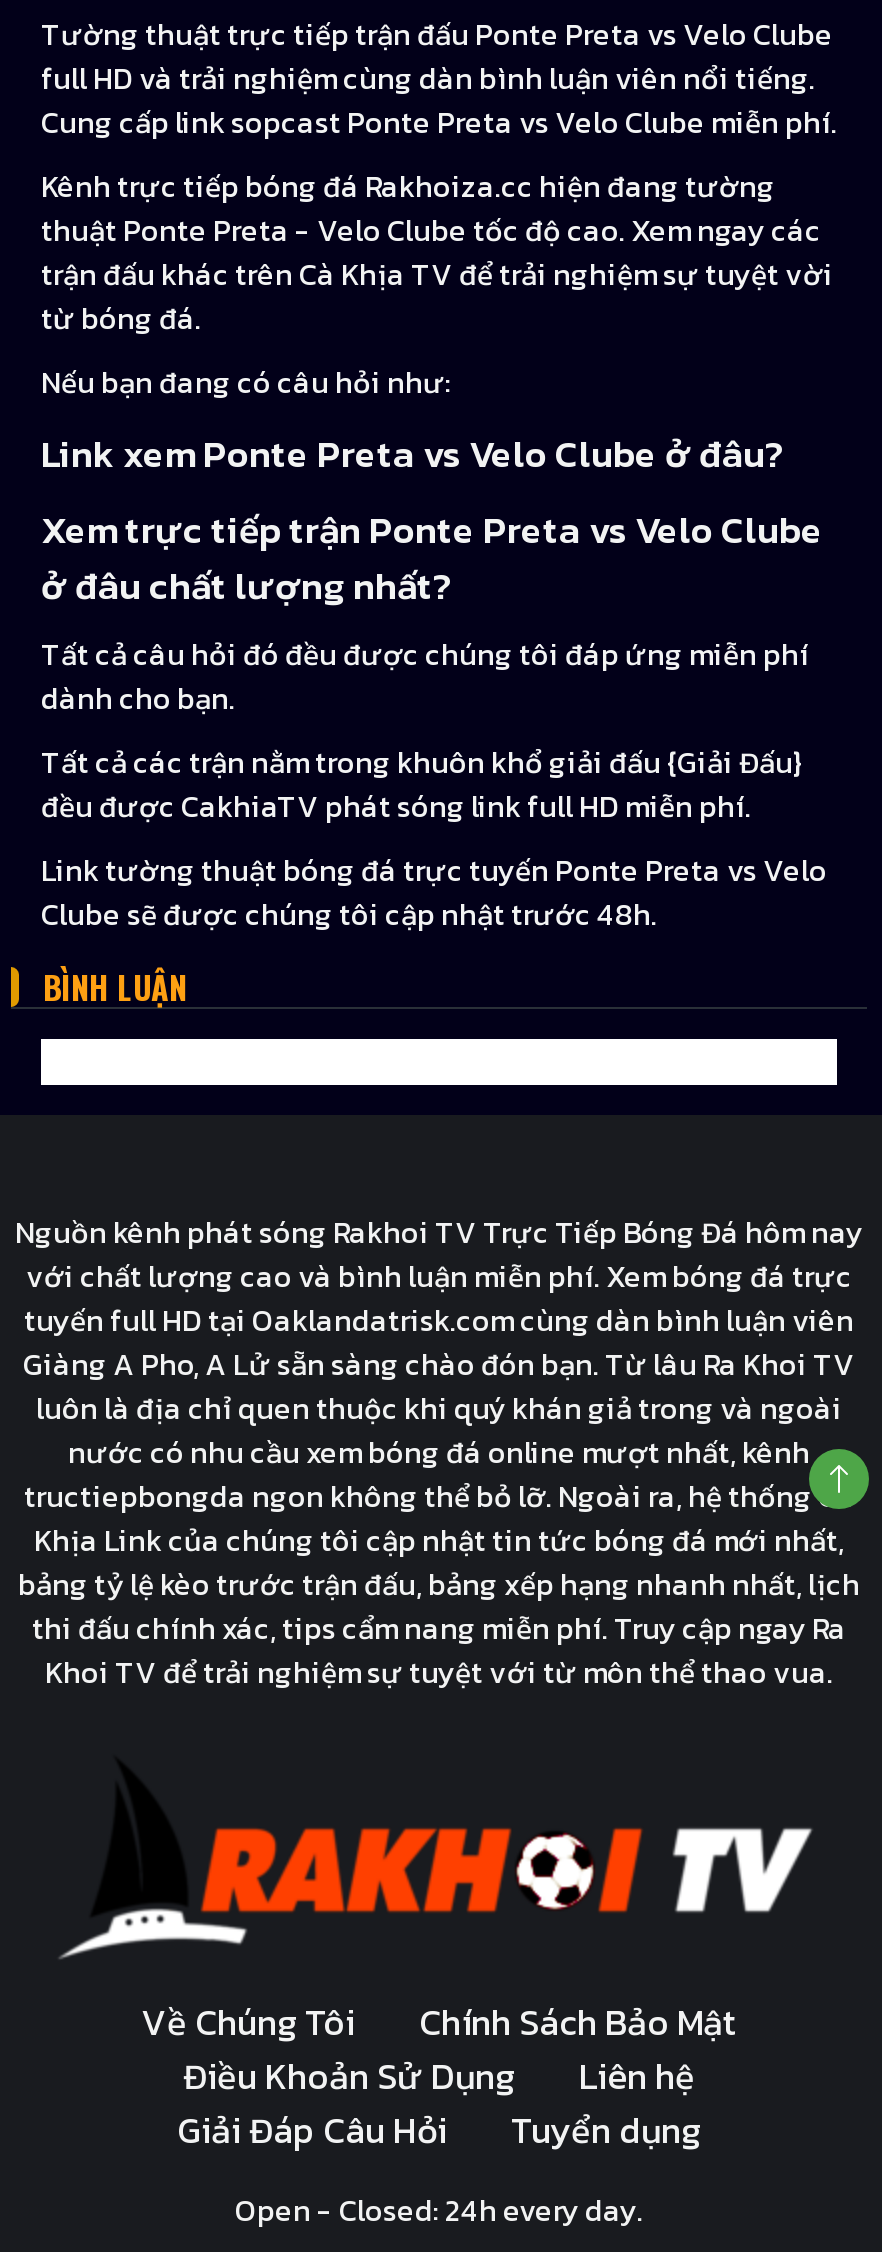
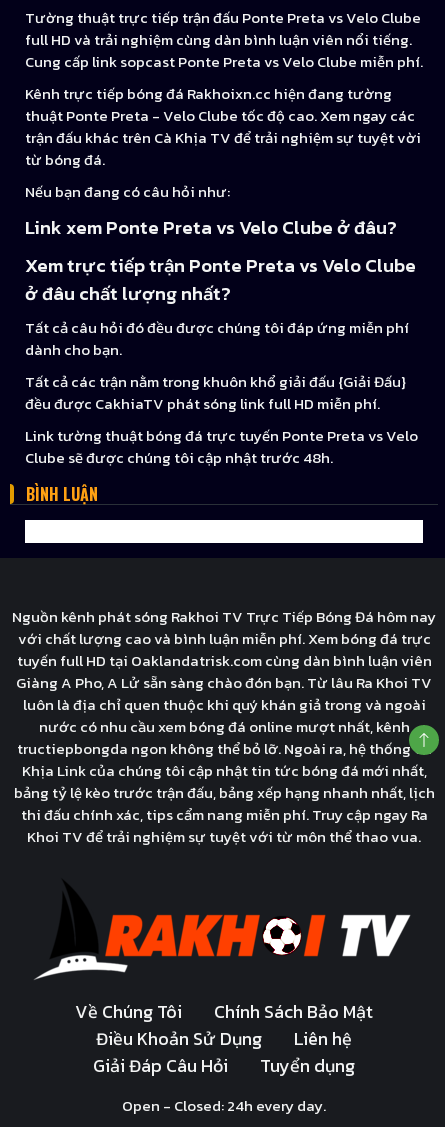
[41,163,775,209] Kênh trực tiếp bóng đá Rakhoiza.cc hiện đang tường -> [25,82,392,105] Kênh trực tiếp bóng đá Rakhoixn.cc hiện đang tường

